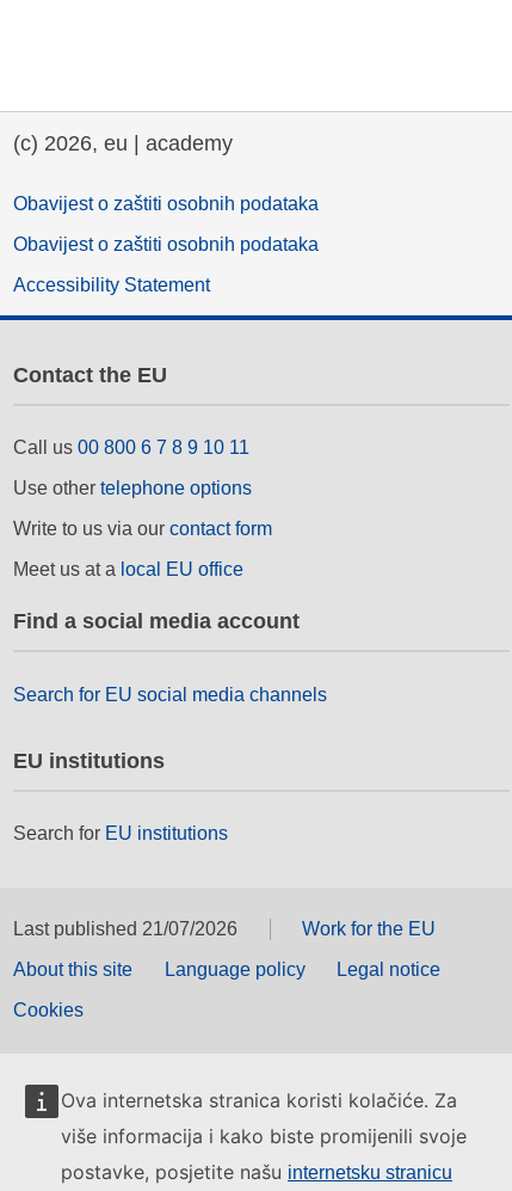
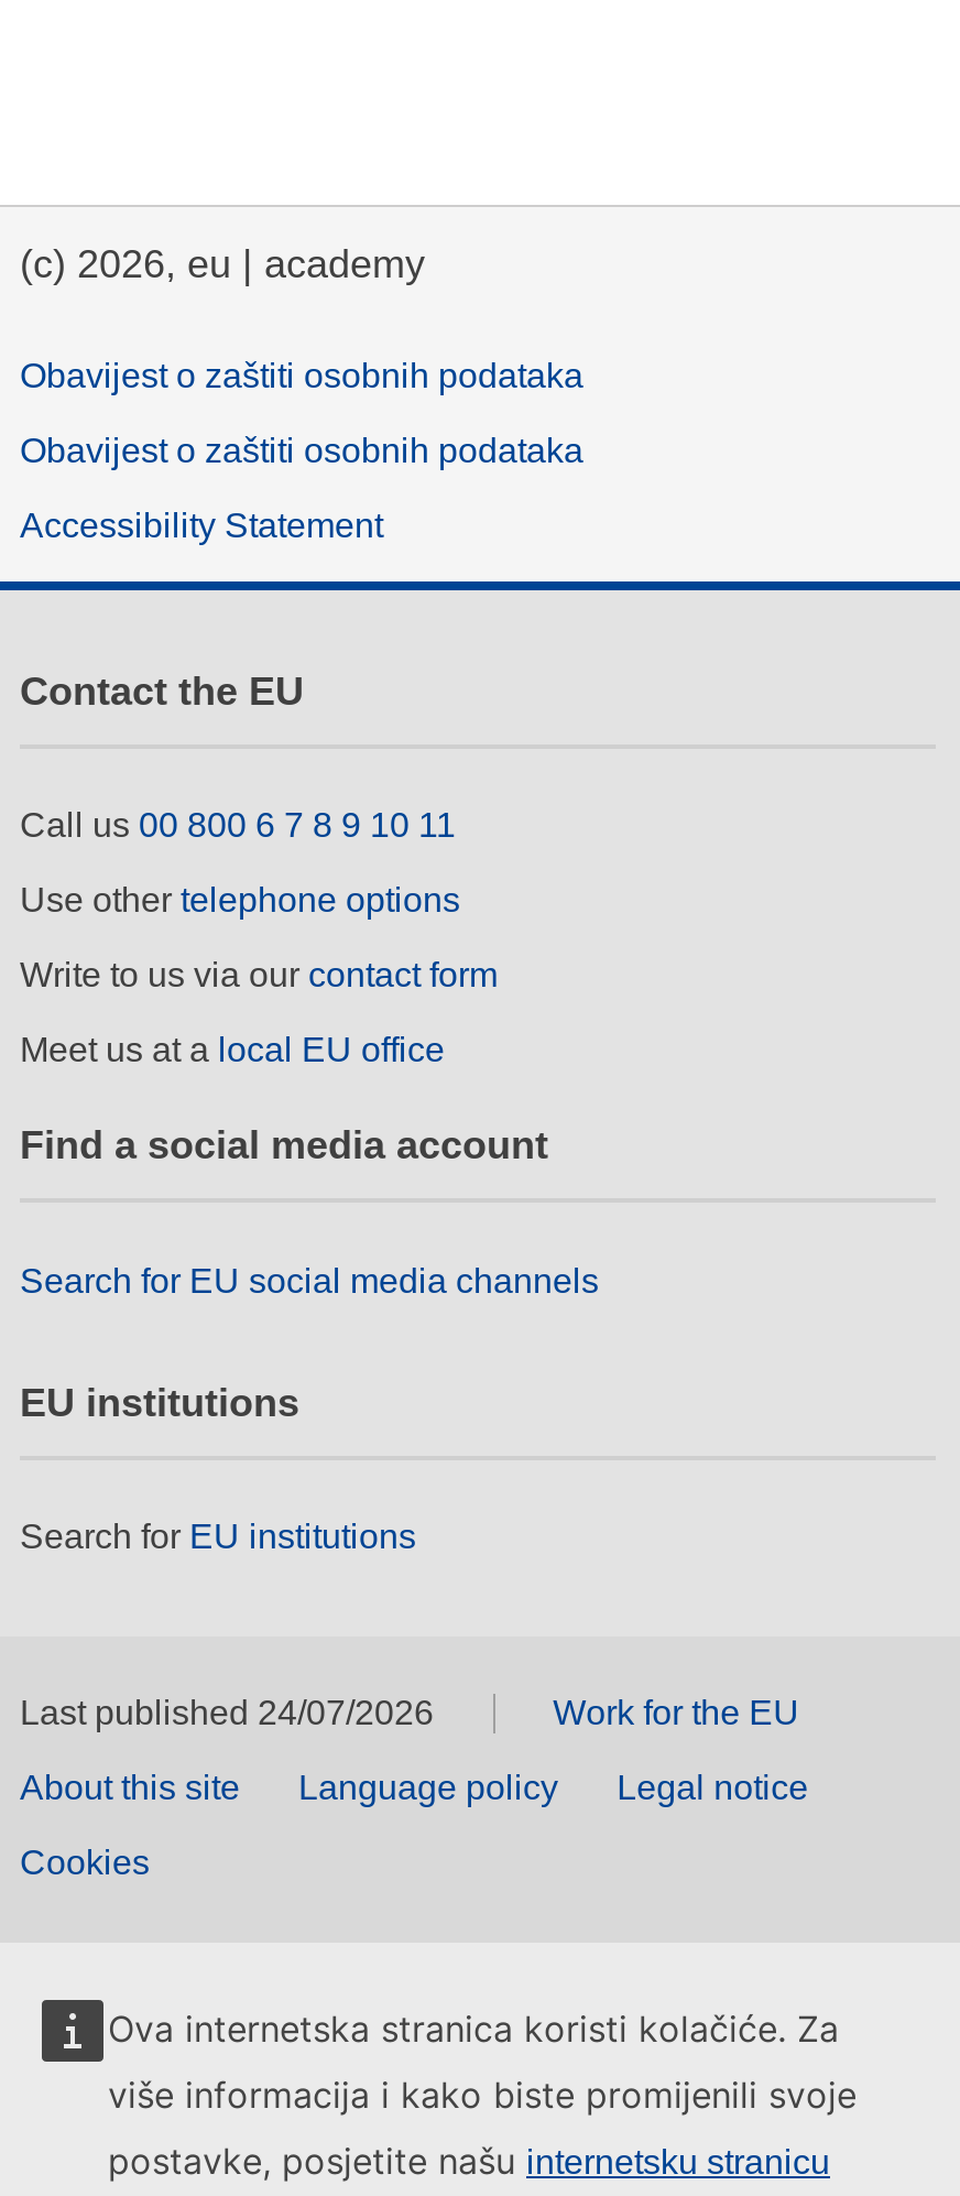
[13,919,238,940] Last published 21/07/2026 -> [20,1695,434,1732] Last published 24/07/2026

